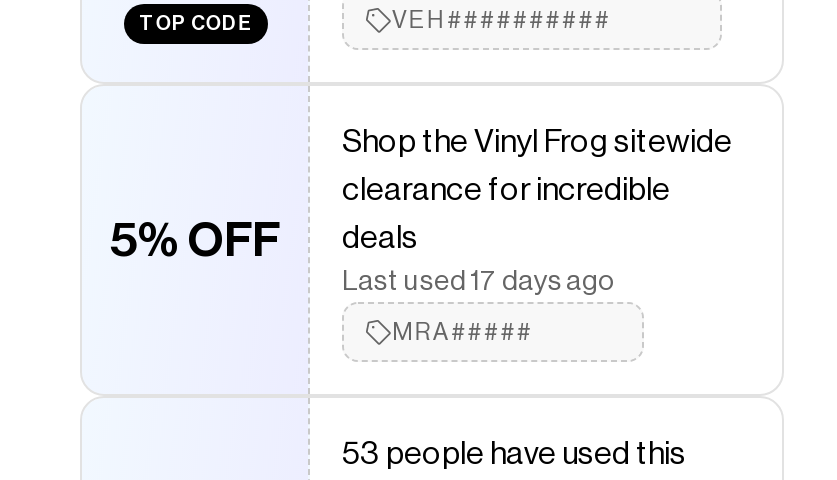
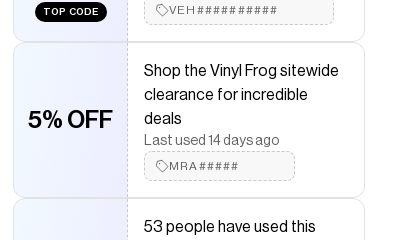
[342,268,614,296] Last used 17 days ago -> [144,134,279,148] Last used 14 days ago

